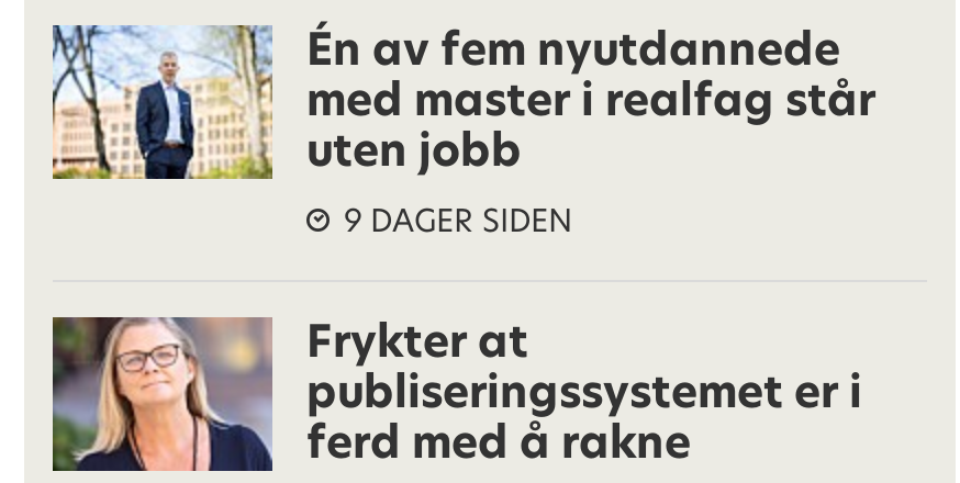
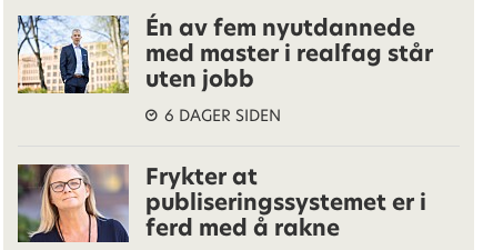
[344,199,572,243] 9 DAGER SIDEN -> [165,104,281,126] 6 DAGER SIDEN

